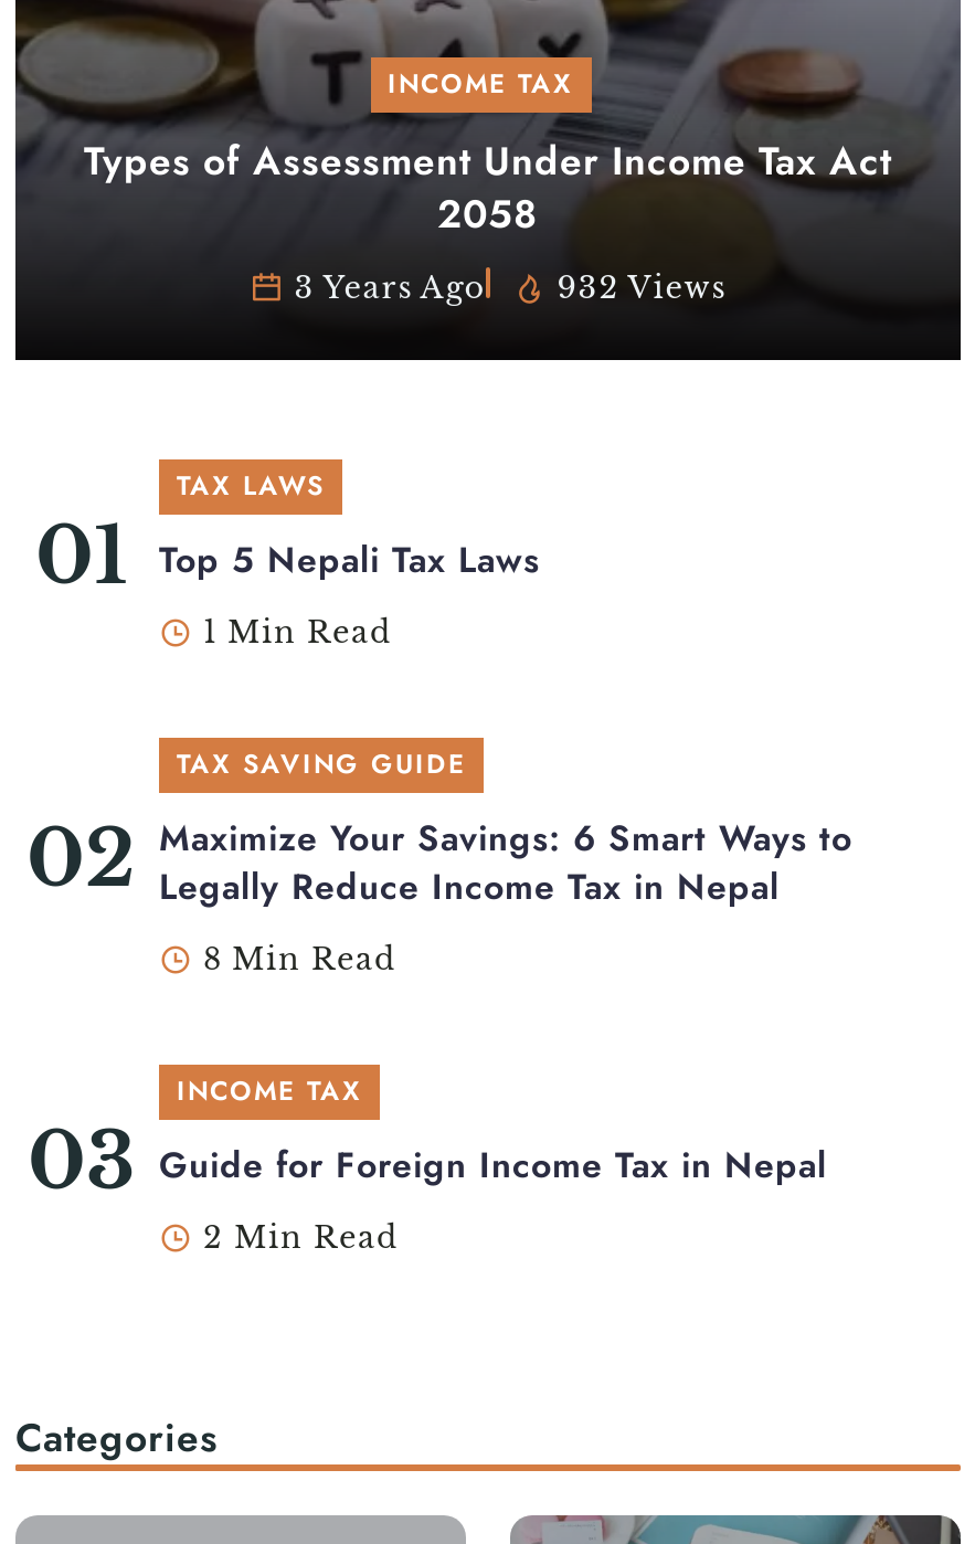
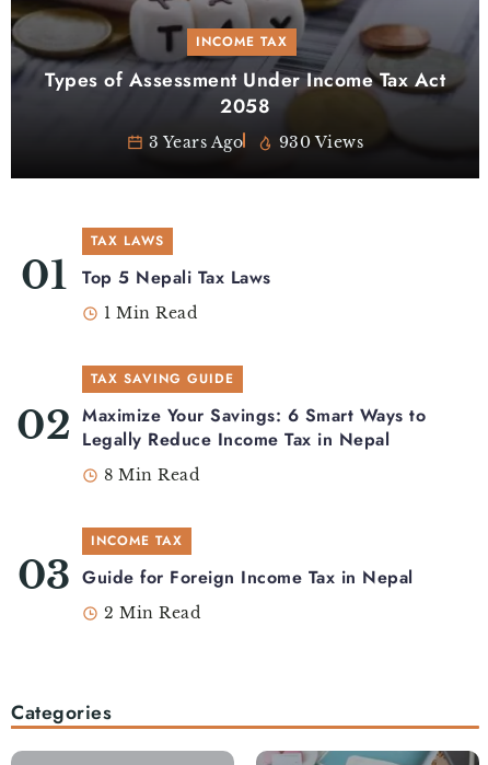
[294,269,726,307] 3 Years Ago 932 Views -> [149,133,363,152] 3 Years Ago 930 Views

